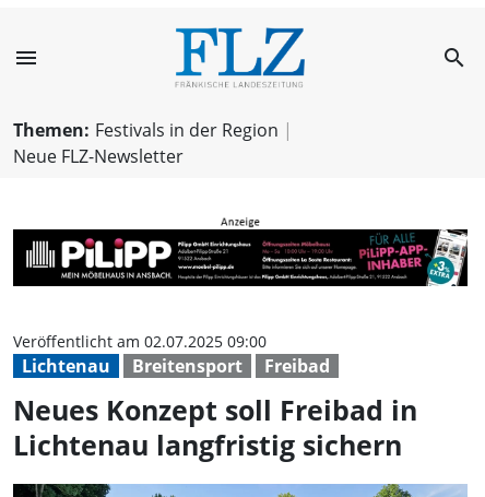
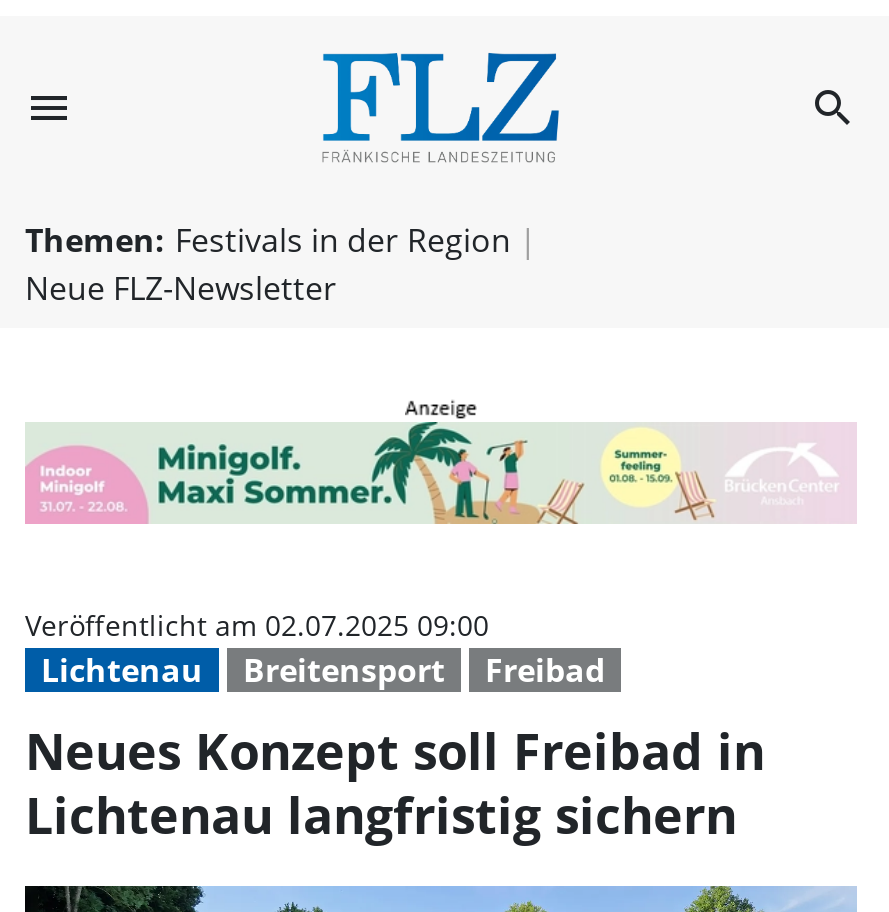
[12,228,469,287] [image] -> [25,420,857,526] [image]

